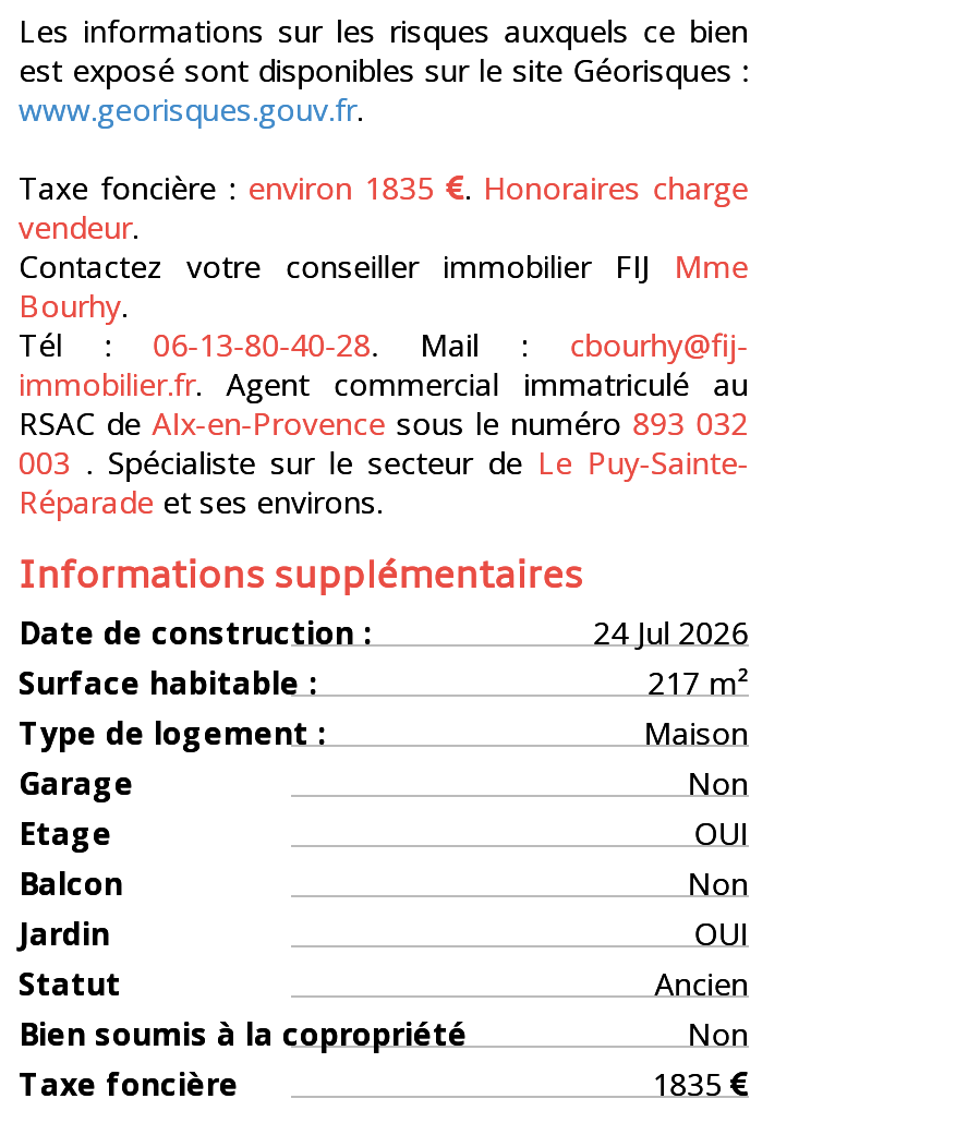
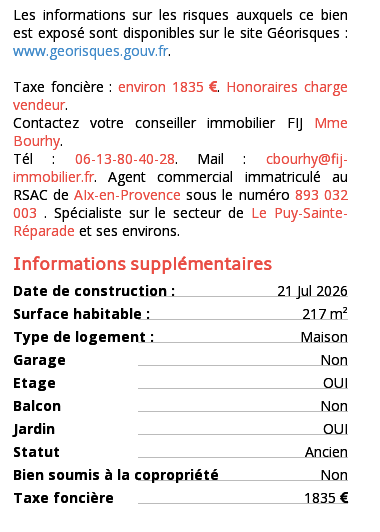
[594,612,748,653] 24 Jul 2026 -> [277,281,348,300] 21 Jul 2026

